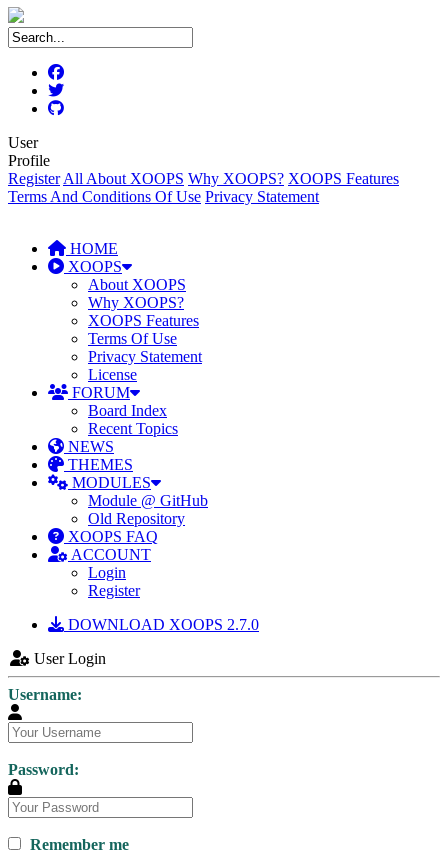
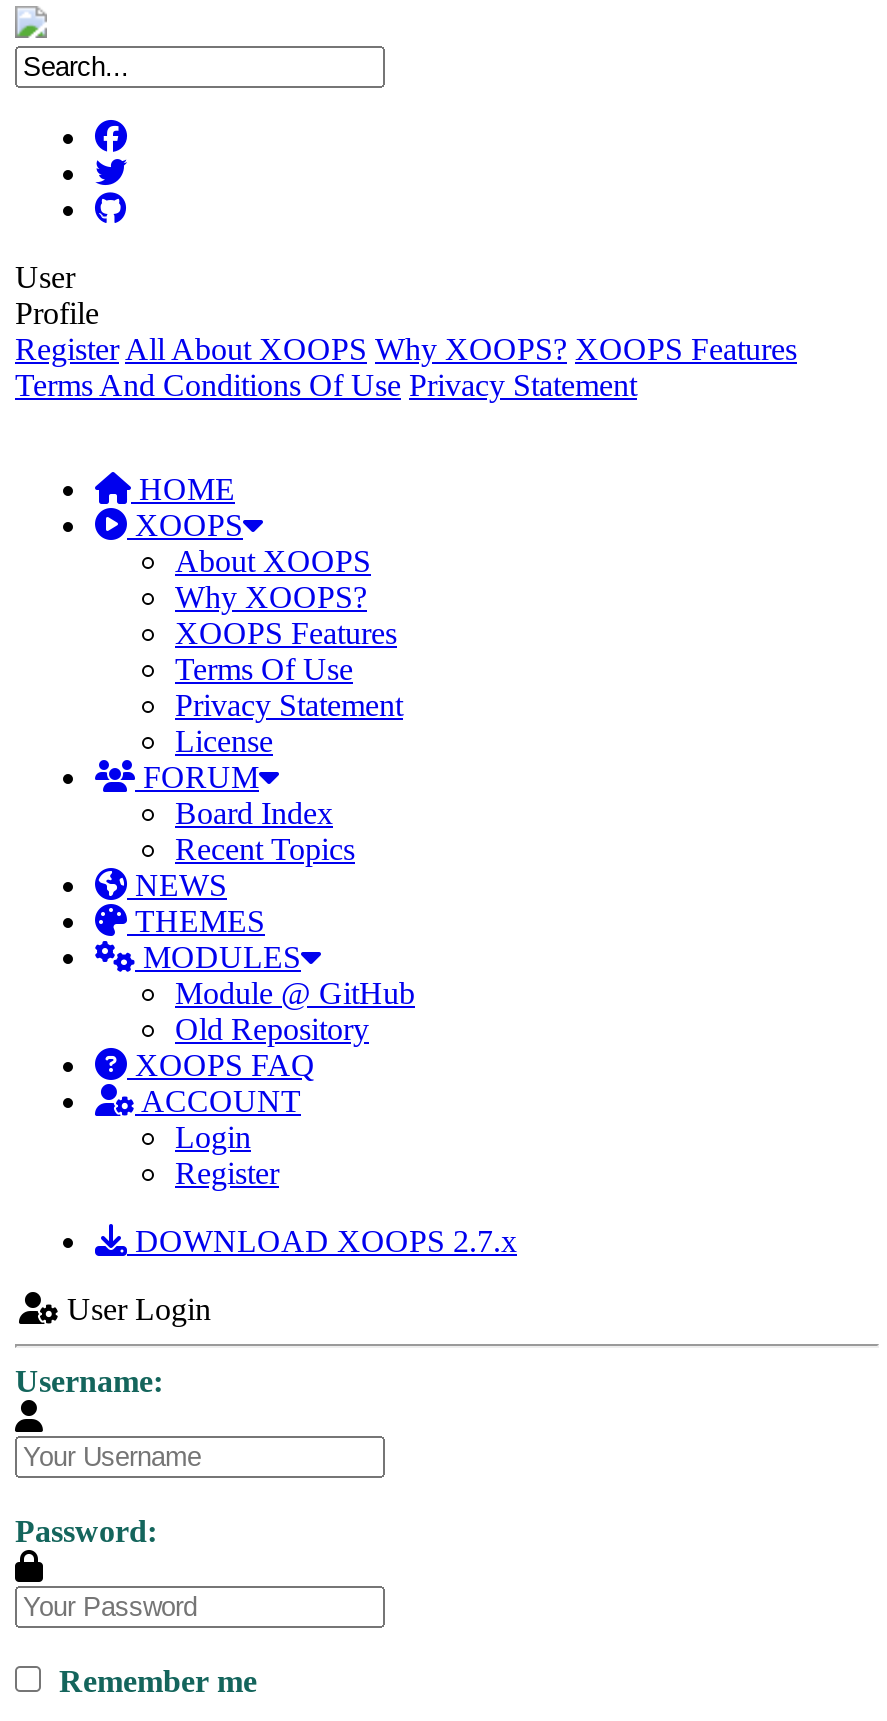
[64,616,259,633] DOWNLOAD XOOPS 2.7.0 -> [127,1224,517,1258] DOWNLOAD XOOPS 2.7.x

